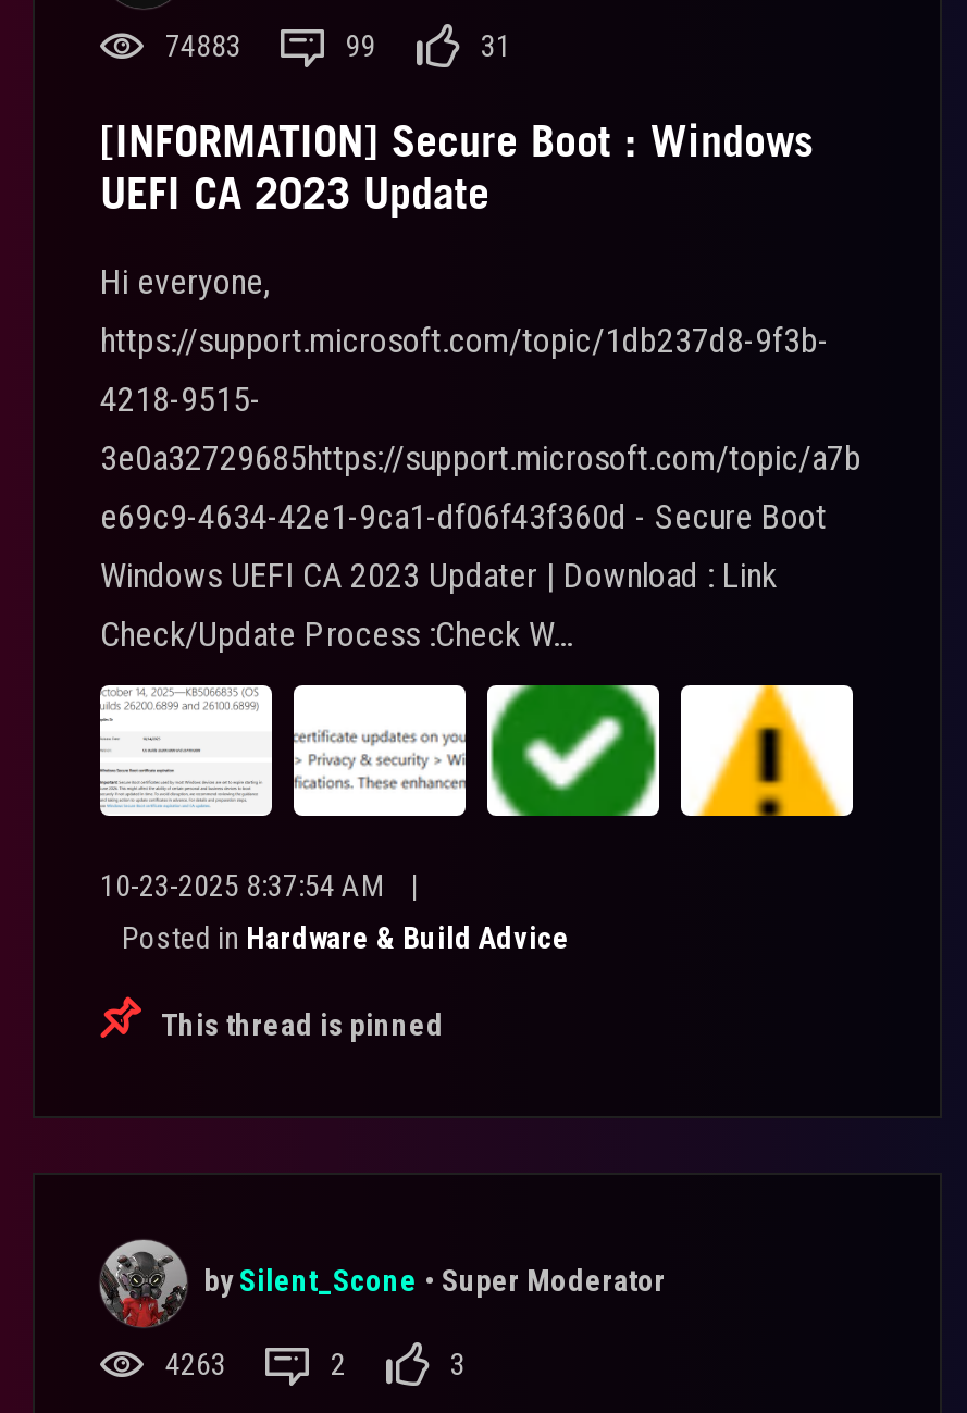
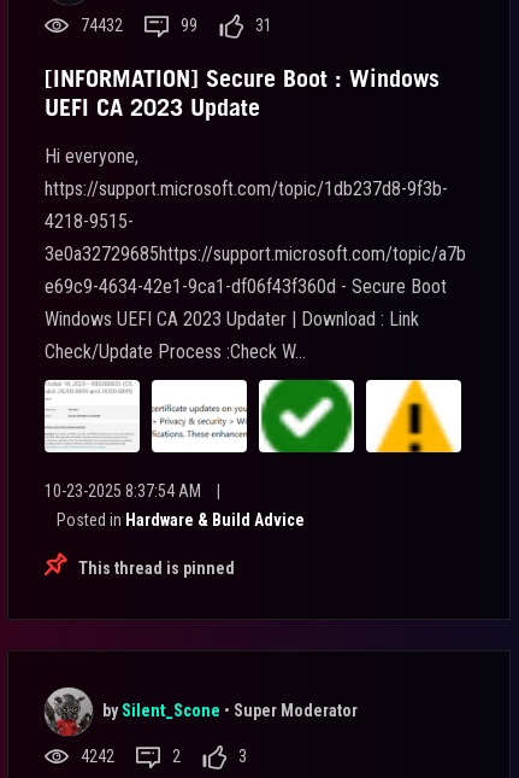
[165,28,241,63] 74883 -> [81,16,123,35] 74432
[165,1347,226,1381] 4263 -> [81,747,114,766] 4242

